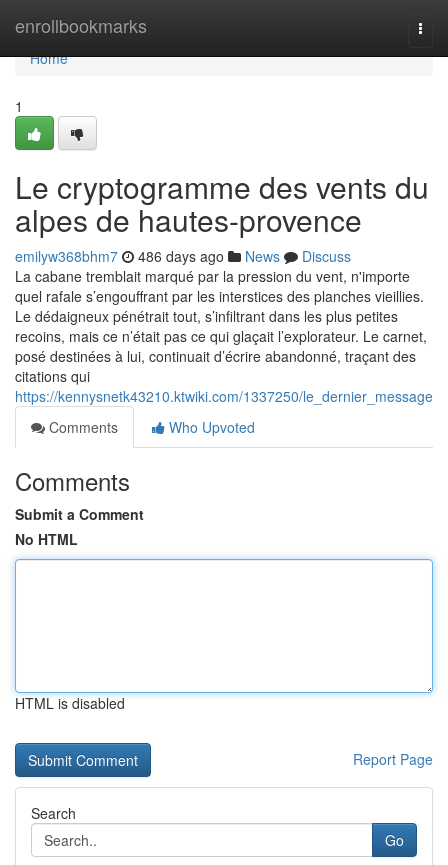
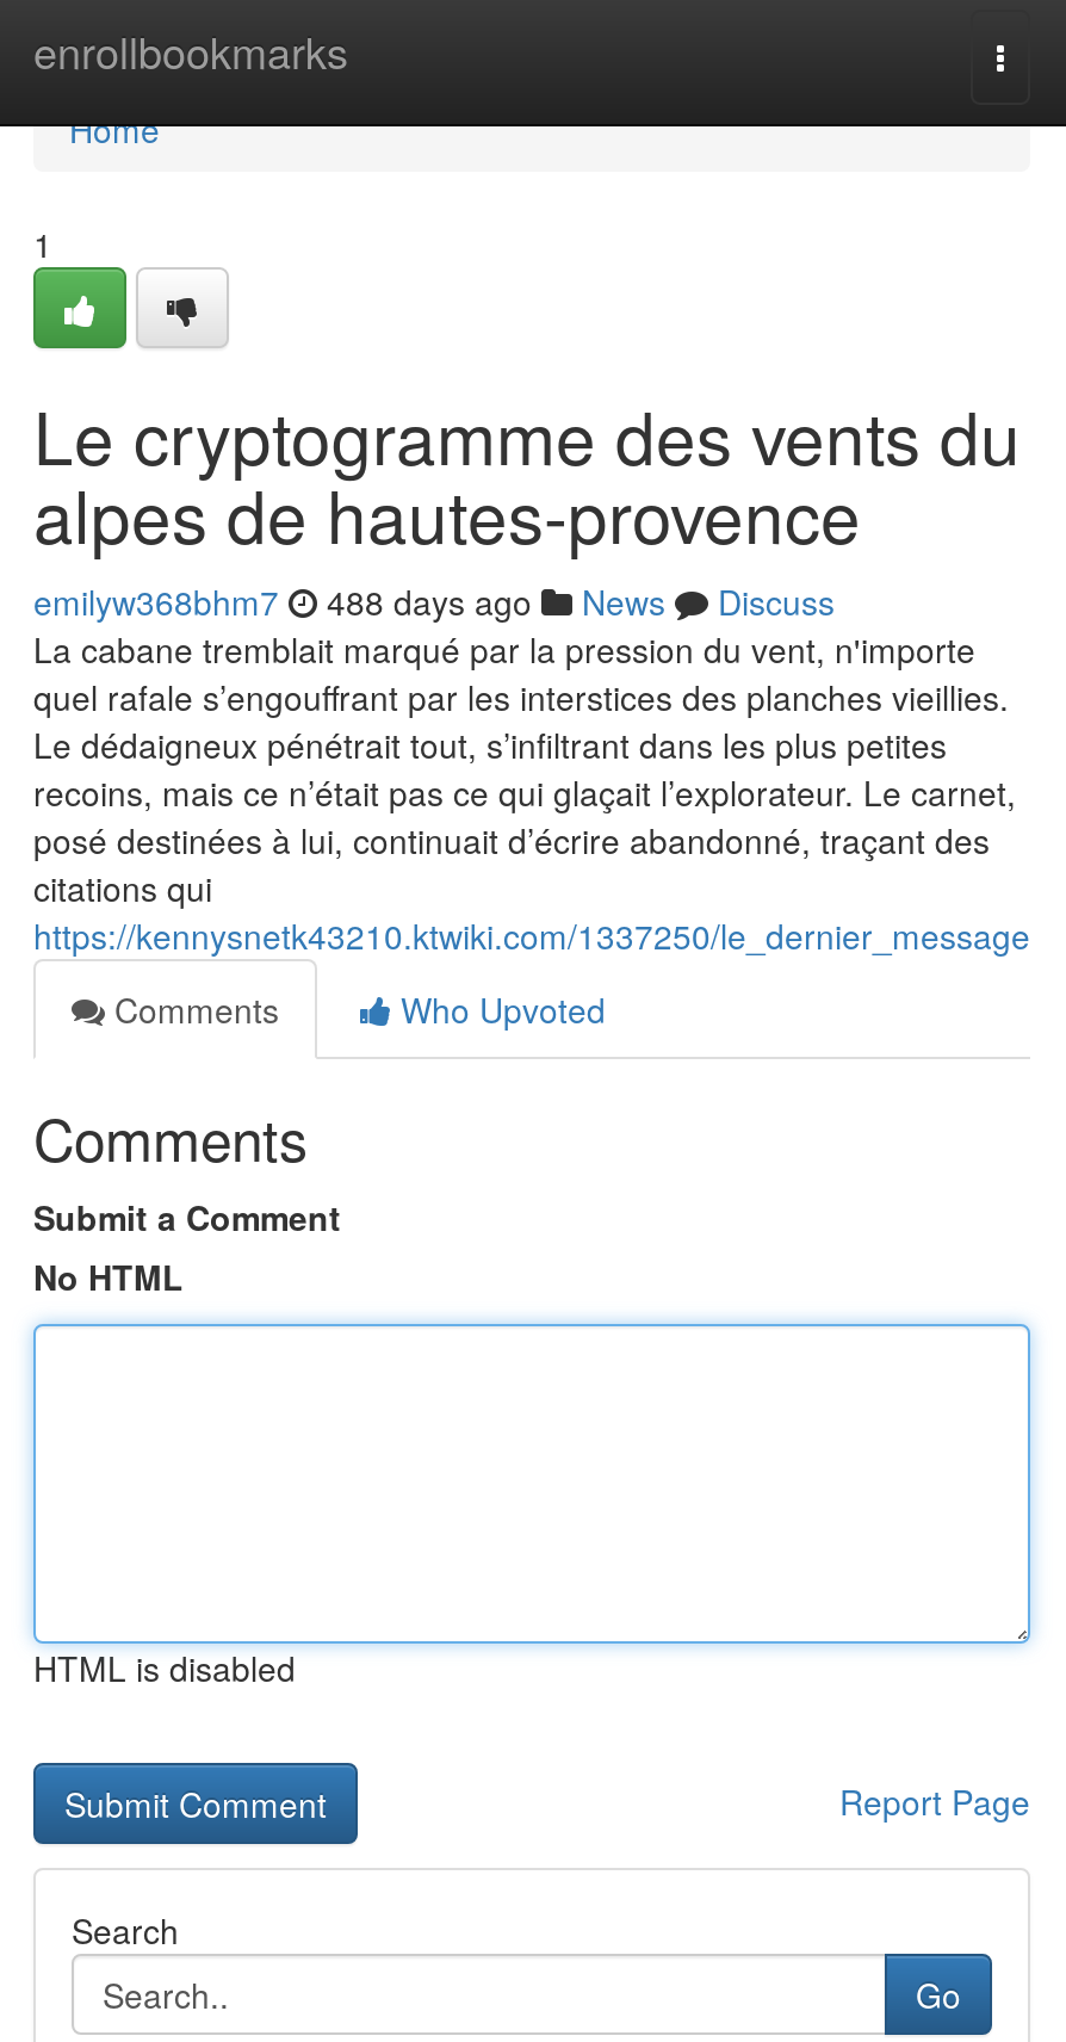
[15,246,351,266] emilyw368bhm7 486 days ago News Discuss -> [33,577,835,625] emilyw368bhm7 488 days ago News Discuss

